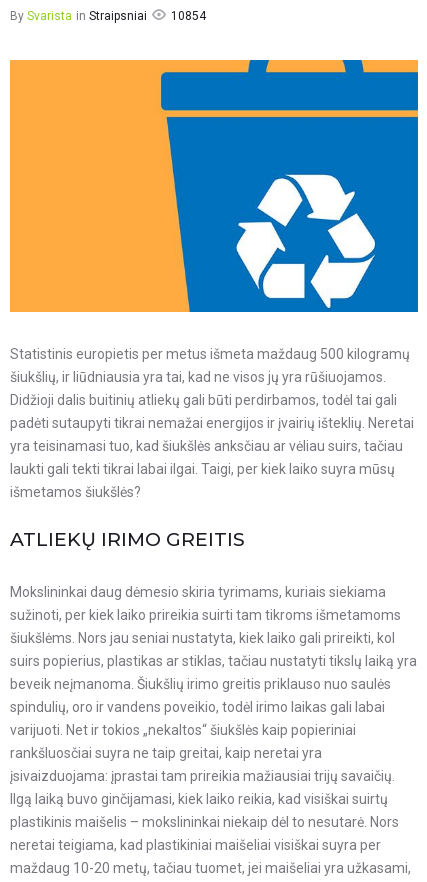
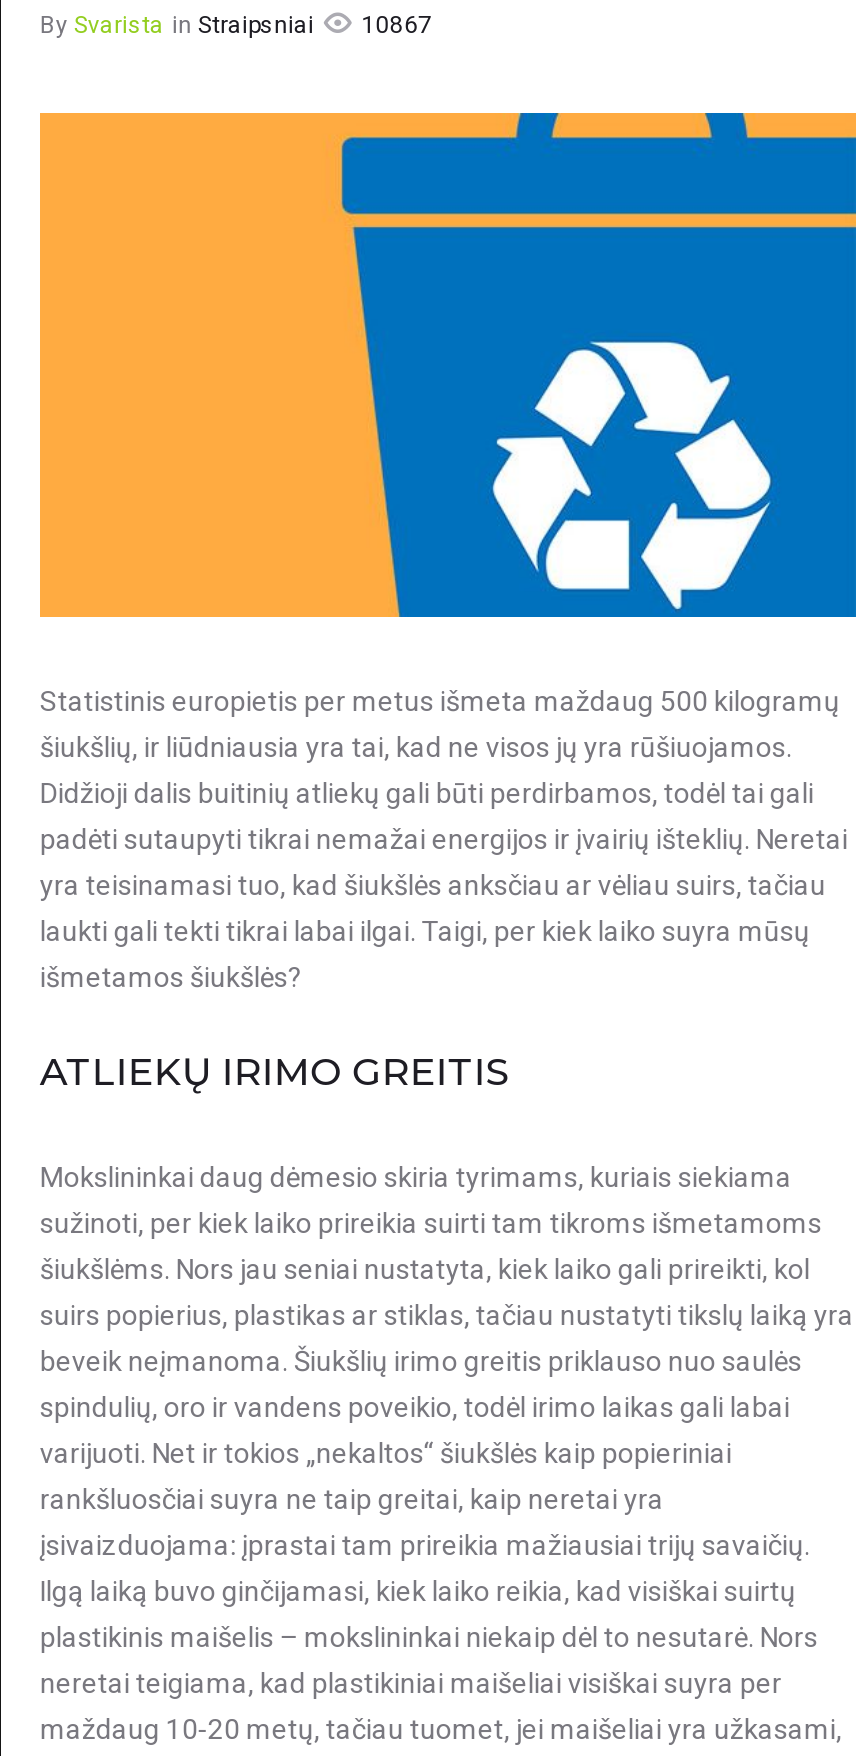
[10,9,206,23] By Svarista in Straipsniai 10854 -> [40,11,432,39] By Svarista in Straipsniai 10867

